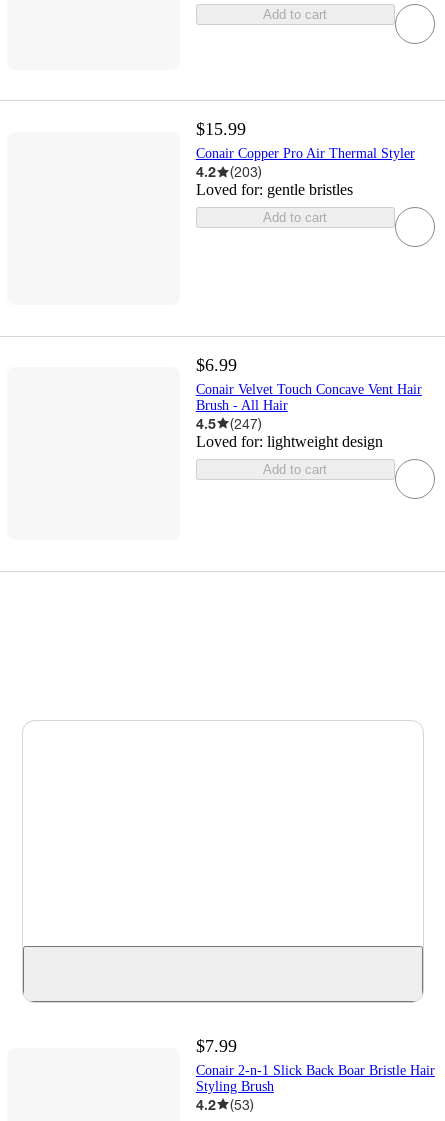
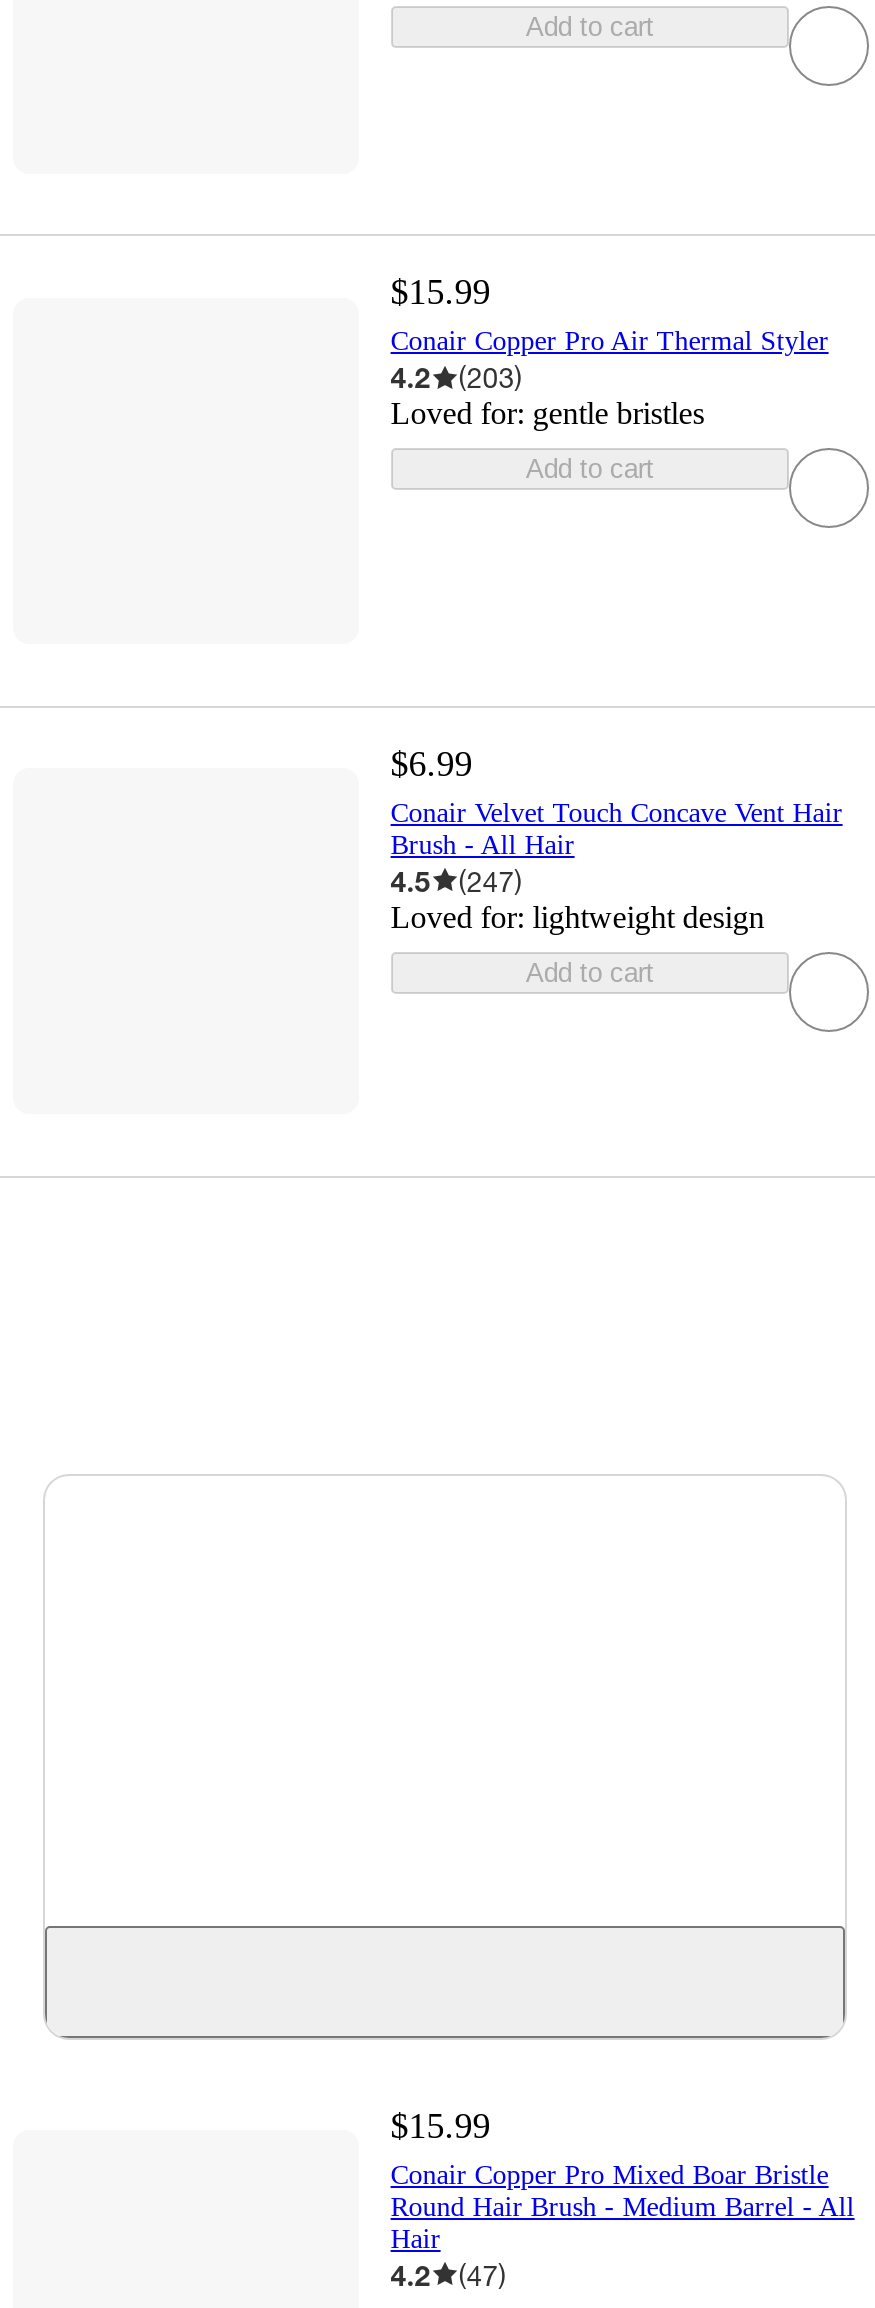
[196,1036,435,1094] $7.99 | Conair 2-n-1 Slick Back Boar Bristle Hair | Styling Brush -> [391,2105,855,2253] $15.99 | Conair Copper Pro Mixed Boar Bristle | Round Hair Brush - Medium Barrel - All | Hair
[196,1096,254,1113] 4.2 (53) -> [391,2257,507,2291] 4.2 (47)

